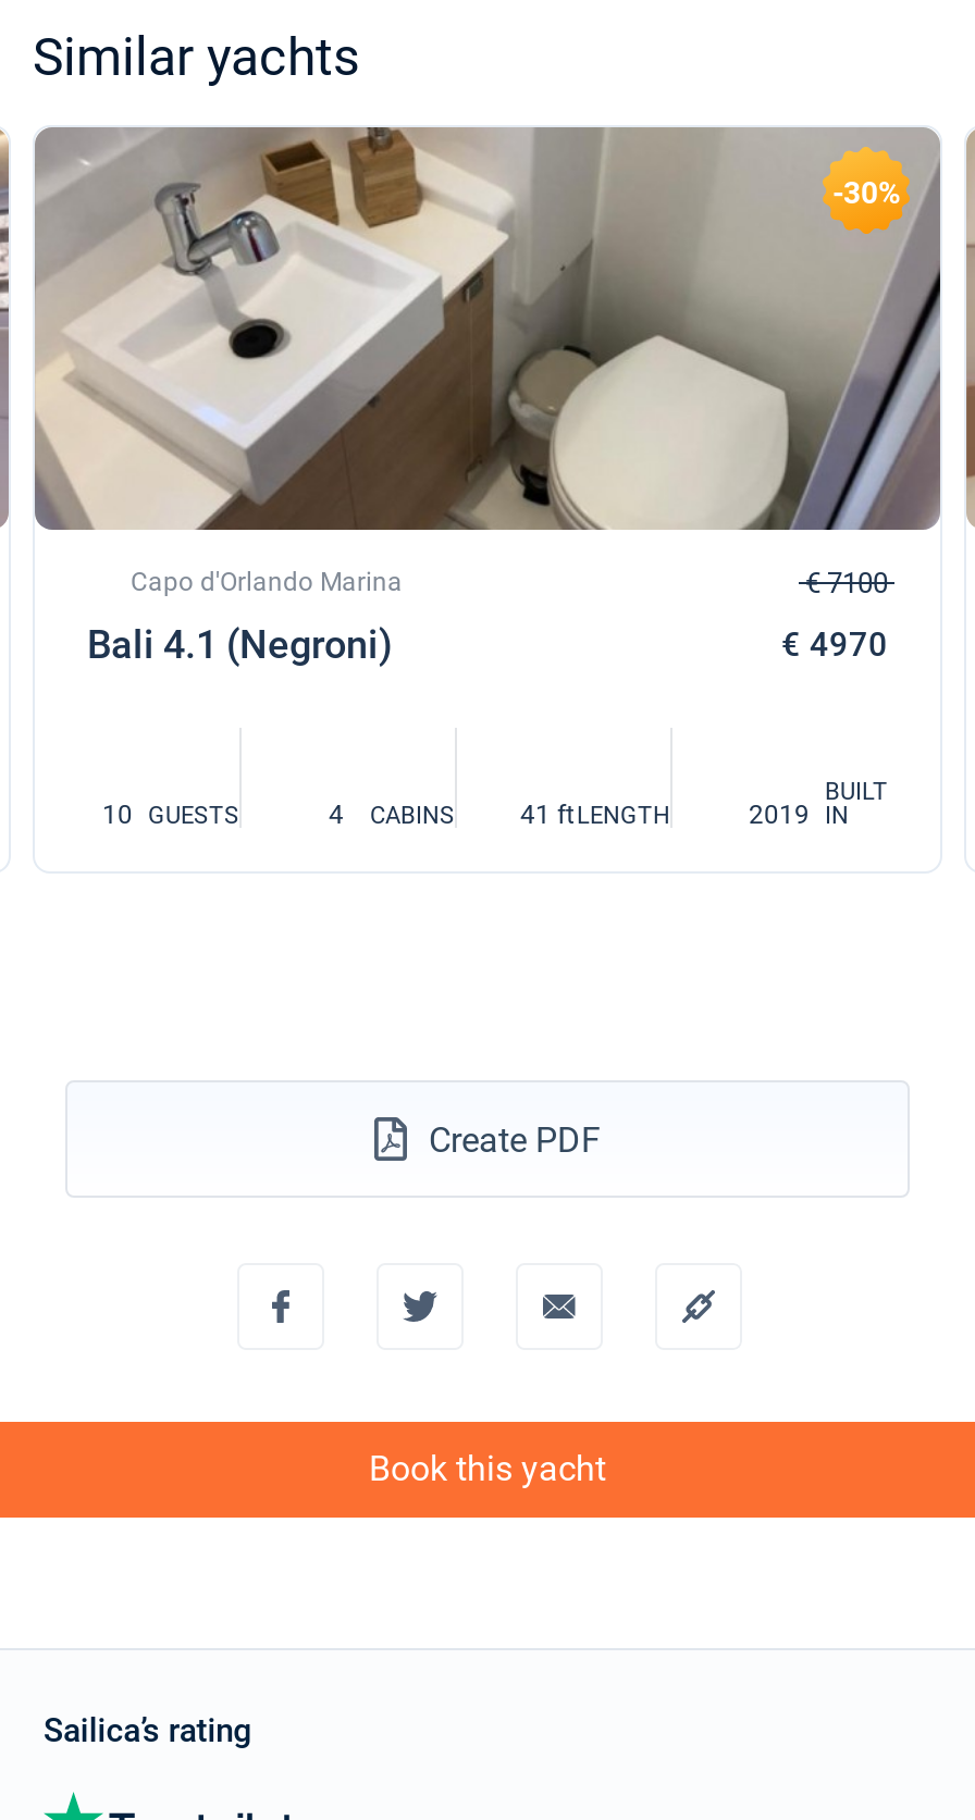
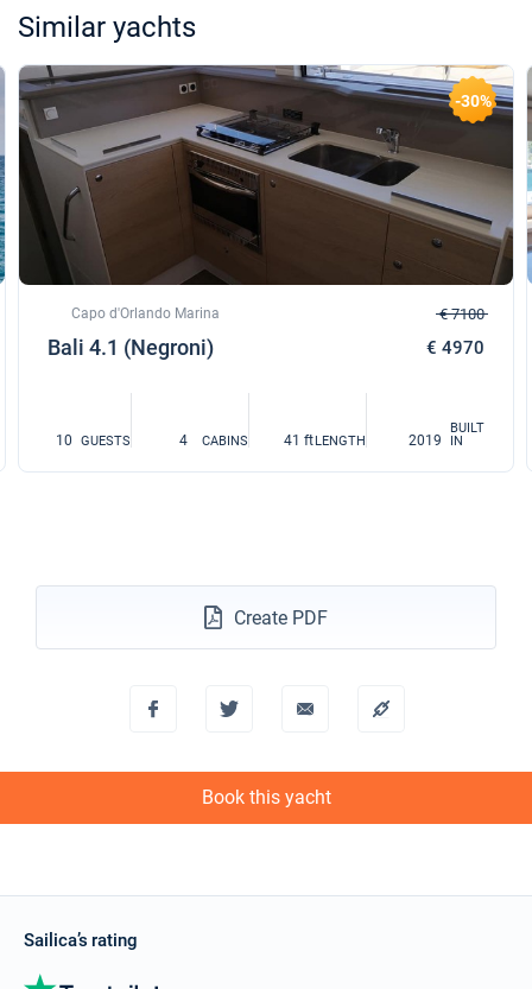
[33,125,942,532] [image] -> [18,65,513,286] [image]

